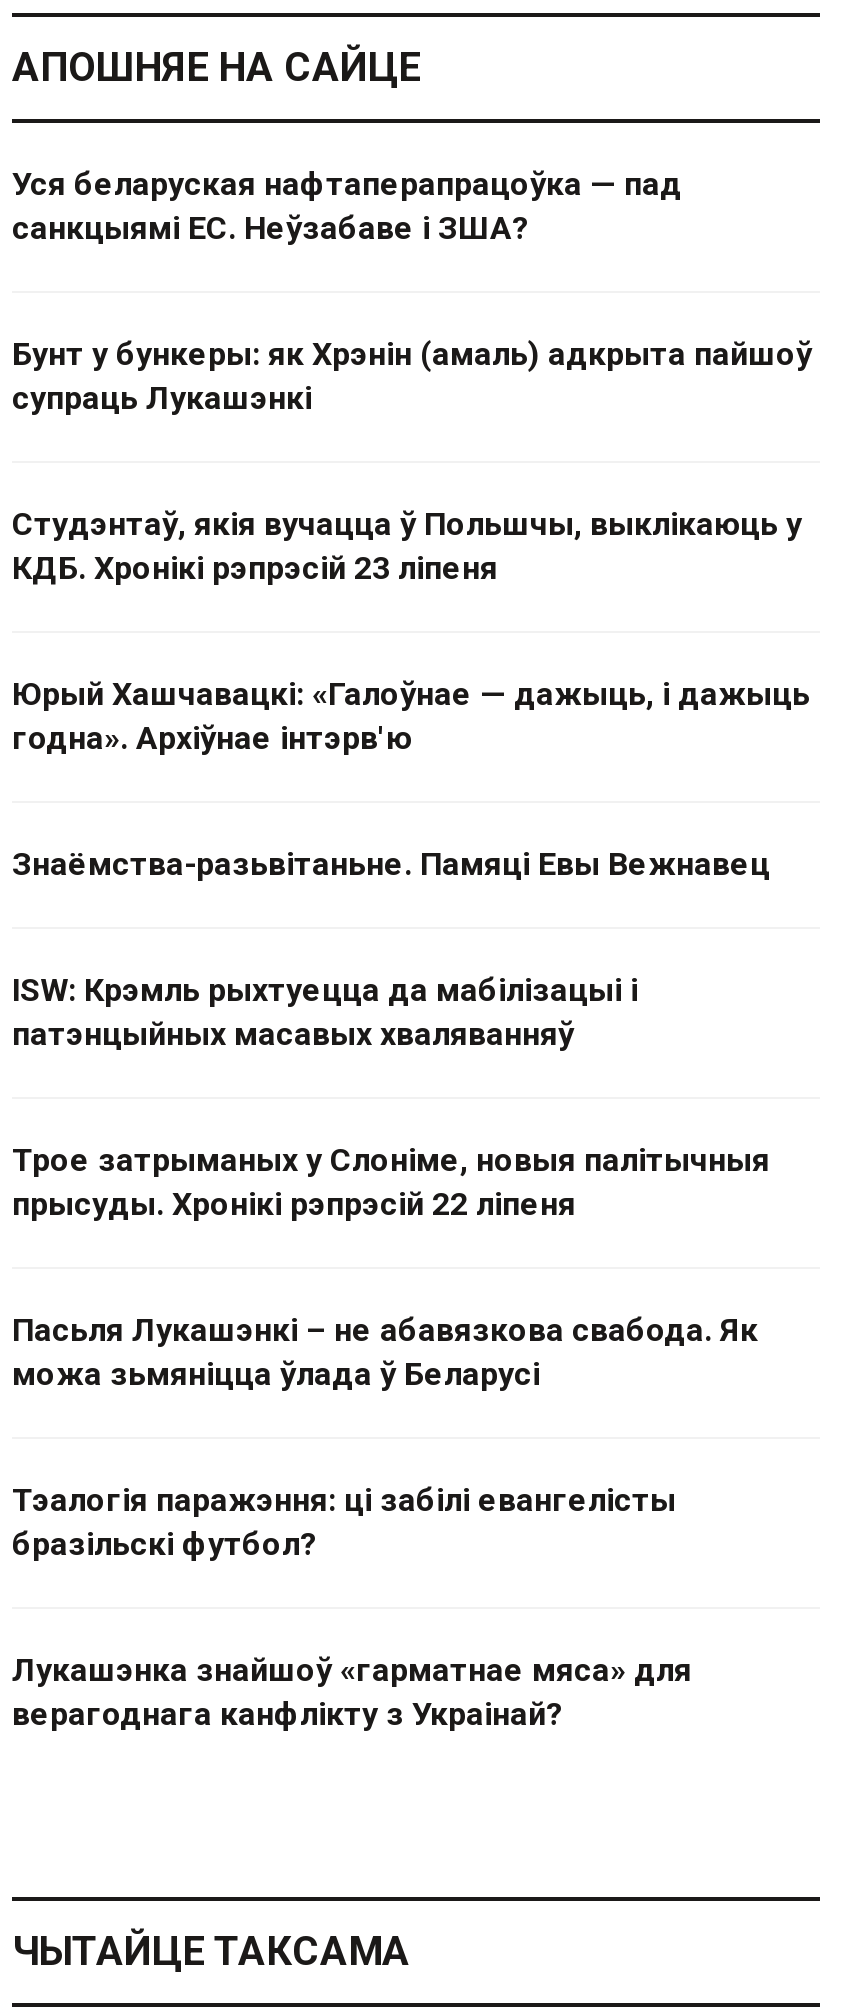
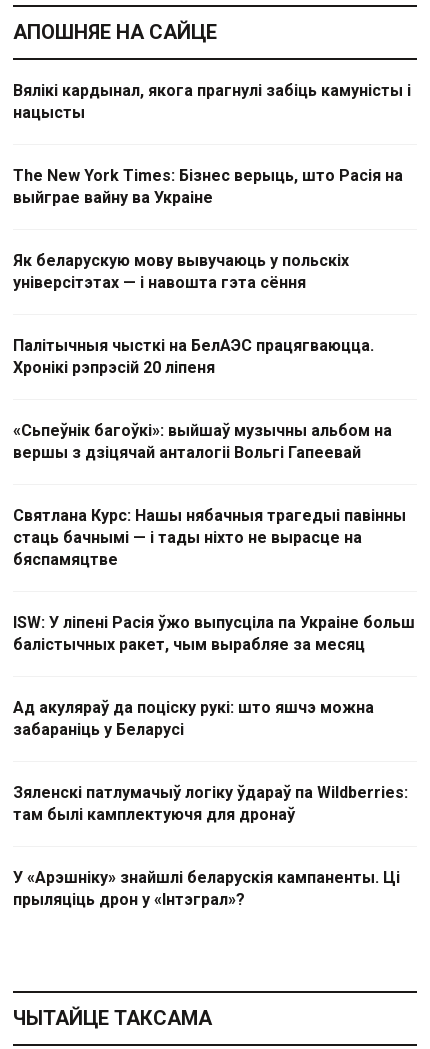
[12,165,682,247] Уся беларуская нафтаперапрацоўка — пад | санкцыямі ЕС. Неўзабаве і ЗША? -> [13,81,411,122] Вялікі кардынал, якога прагнулі забіць камуністы і | нацысты
[12,335,812,417] Бунт у бункеры: як Хрэнін (амаль) адкрыта пайшоў | супраць Лукашэнкі -> [13,166,403,207] The New York Times: Бізнес верыць, што Расія на | выйграе вайну ва Украіне
[12,505,802,587] Студэнтаў, якія вучацца ў Польшчы, выклікаюць у | КДБ. Хронікі рэпрэсій 23 ліпеня -> [13,251,349,292] Як беларускую мову вывучаюць у польскіх | універсітэтах — і навошта гэта сёння
[12,675,810,757] Юрый Хашчавацкі: «Галоўнае — дажыць, і дажыць | годна». Архіўнае інтэрв'ю -> [13,336,374,377] Палітычныя чысткі на БелАЭС працягваюцца. | Хронікі рэпрэсій 20 ліпеня
[12,845,770,883] Знаёмства-разьвітаньне. Памяці Евы Вежнавец -> [13,421,392,462] «Сьпеўнік багоўкі»: выйшаў музычны альбом на | вершы з дзіцячай анталогіі Вольгі Гапеевай
[12,971,638,1053] ISW: Крэмль рыхтуецца да мабілізацыі і | патэнцыйных масавых хваляванняў -> [13,506,406,569] Святлана Курс: Нашы нябачныя трагедыі павінны | стаць бачнымі — і тады ніхто не вырасце на | бяспамяцтве
[12,1141,770,1223] Трое затрыманых у Слоніме, новыя палітычныя | прысуды. Хронікі рэпрэсій 22 ліпеня -> [13,613,415,654] ISW: У ліпені Расія ўжо выпусціла па Украіне больш | балістычных ракет, чым вырабляе за месяц
[12,1311,758,1393] Пасьля Лукашэнкі – не абавязкова свабода. Як | можа зьмяніцца ўлада ў Беларусі -> [13,698,374,739] Ад акуляраў да поціску рукі: што яшчэ можна | забараніць у Беларусі
[12,1481,676,1563] Тэалогія паражэння: ці забілі евангелісты | бразільскі футбол? -> [13,783,408,824] Зяленскі патлумачыў логіку ўдараў па Wildberries: | там былі камплектуючя для дронаў
[12,1651,692,1733] Лукашэнка знайшоў «гарматнае мяса» для | верагоднага канфлікту з Украінай? -> [13,868,400,909] У «Арэшніку» знайшлі беларускія кампаненты. Ці | прыляціць дрон у «Інтэграл»?

